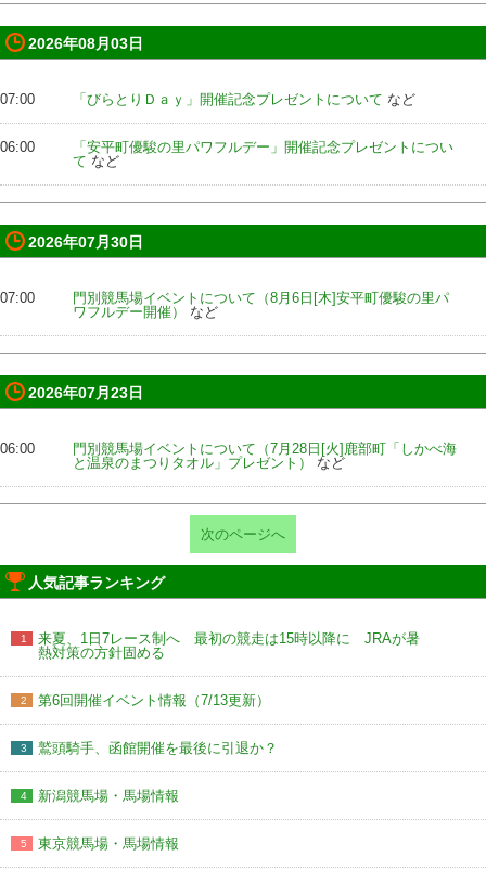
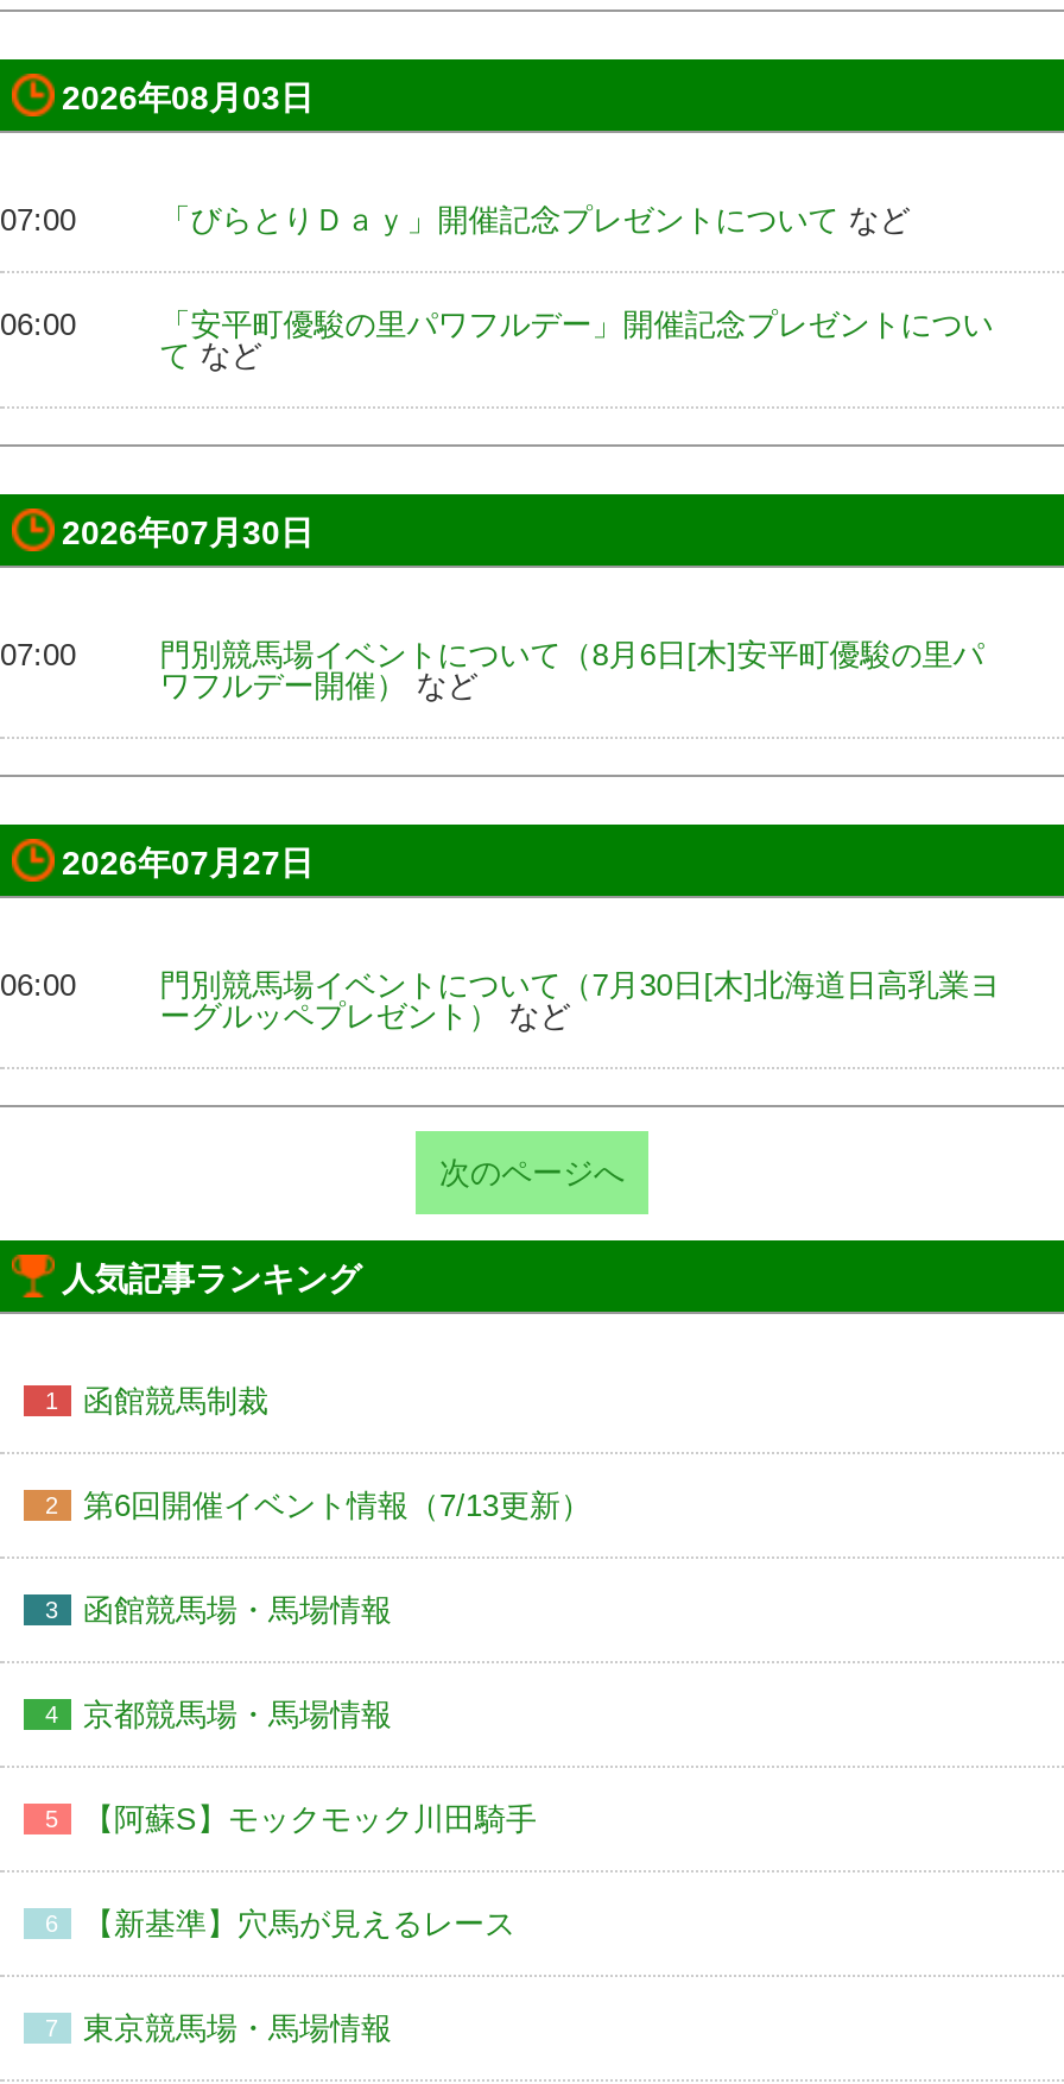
[28,384,143,401] 2026年07月23日 -> [62,843,313,881] 2026年07月27日
[73,440,457,470] 門別競馬場イベントについて（7月28日[火]鹿部町「しかべ海 | と温泉のまつりタオル」プレゼント）など -> [160,966,1000,1033] 門別競馬場イベントについて（7月30日[木]北海道日高乳業ヨ | ーグルッペプレゼント）など
[38,630,420,660] 来夏、1日7レース制へ 最初の競走は15時以降に JRAが暑 | 熱対策の方針固める -> [83,1382,268,1418] 函館競馬制裁
[38,739,278,756] 鷲頭騎手、函館開催を最後に引退か？ -> [83,1591,392,1627] 函館競馬場・馬場情報
[38,787,179,803] 新潟競馬場・馬場情報 -> [83,1696,392,1731] 京都競馬場・馬場情報
none -> [45,1800,537,2040] 【阿蘇S】モックモック川田騎手 | 6 | 【新基準】穴馬が見えるレース | 7

